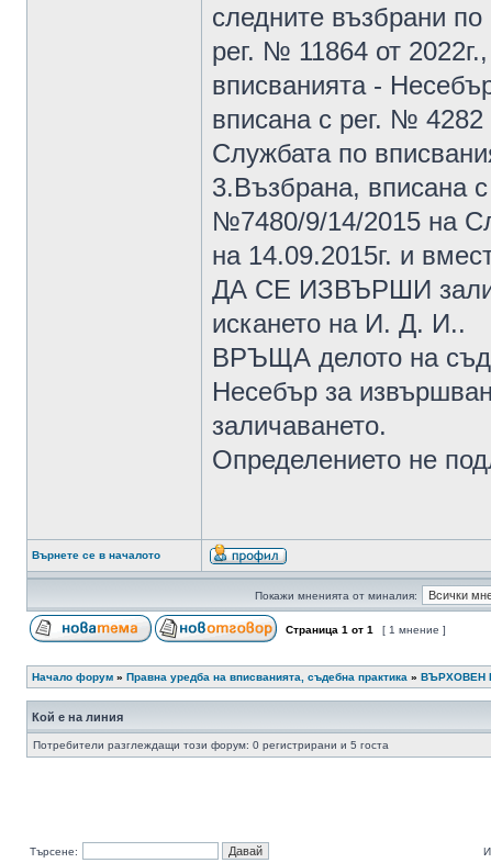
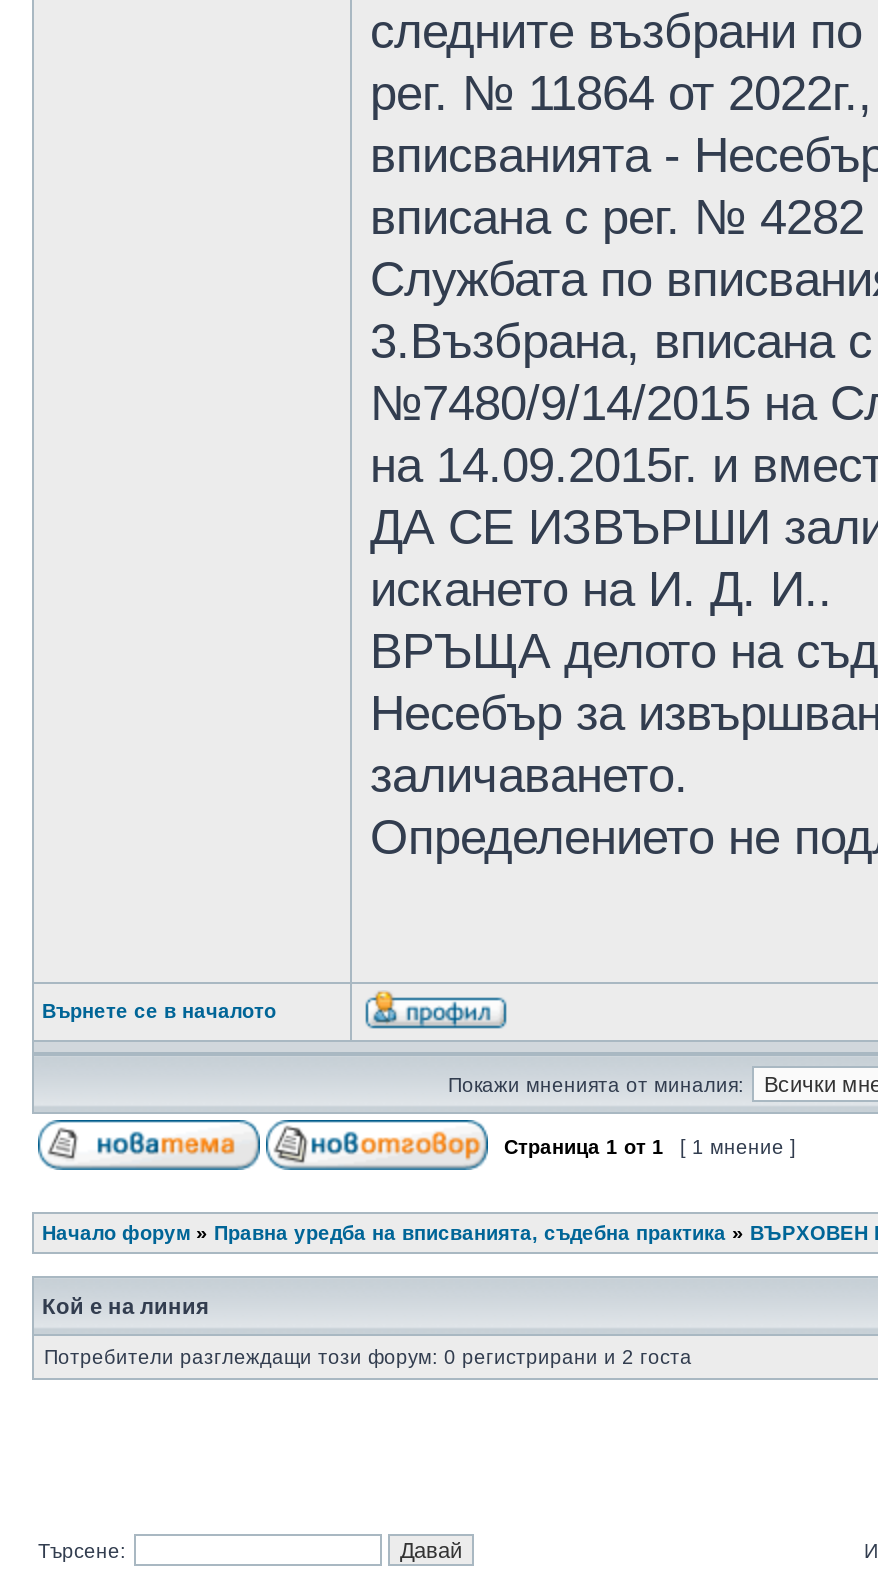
[33,739,389,751] Потребители разглеждащи този форум: 0 регистрирани и 5 госта -> [44,1346,692,1368] Потребители разглеждащи този форум: 0 регистрирани и 2 госта

